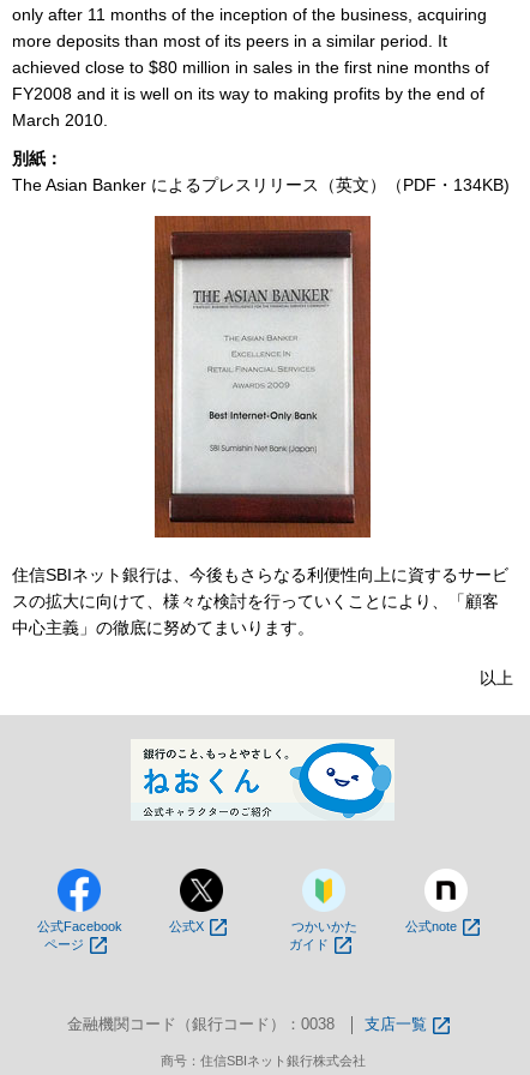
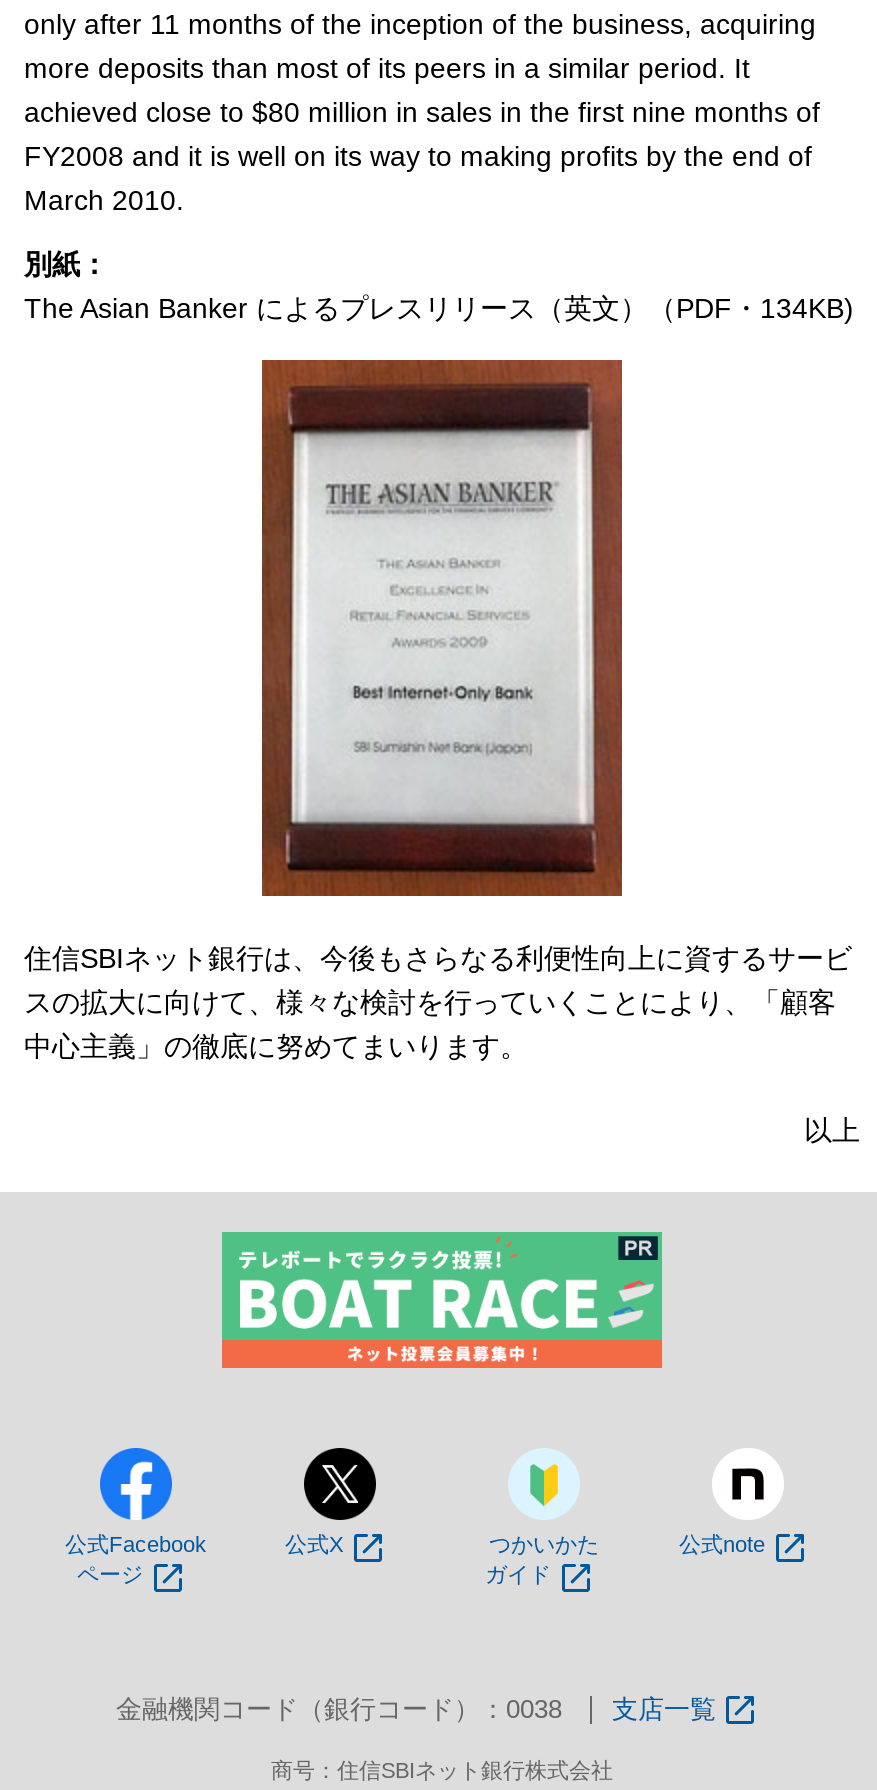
[131,738,395,821] [image] -> [220,1230,664,1370] [image]

